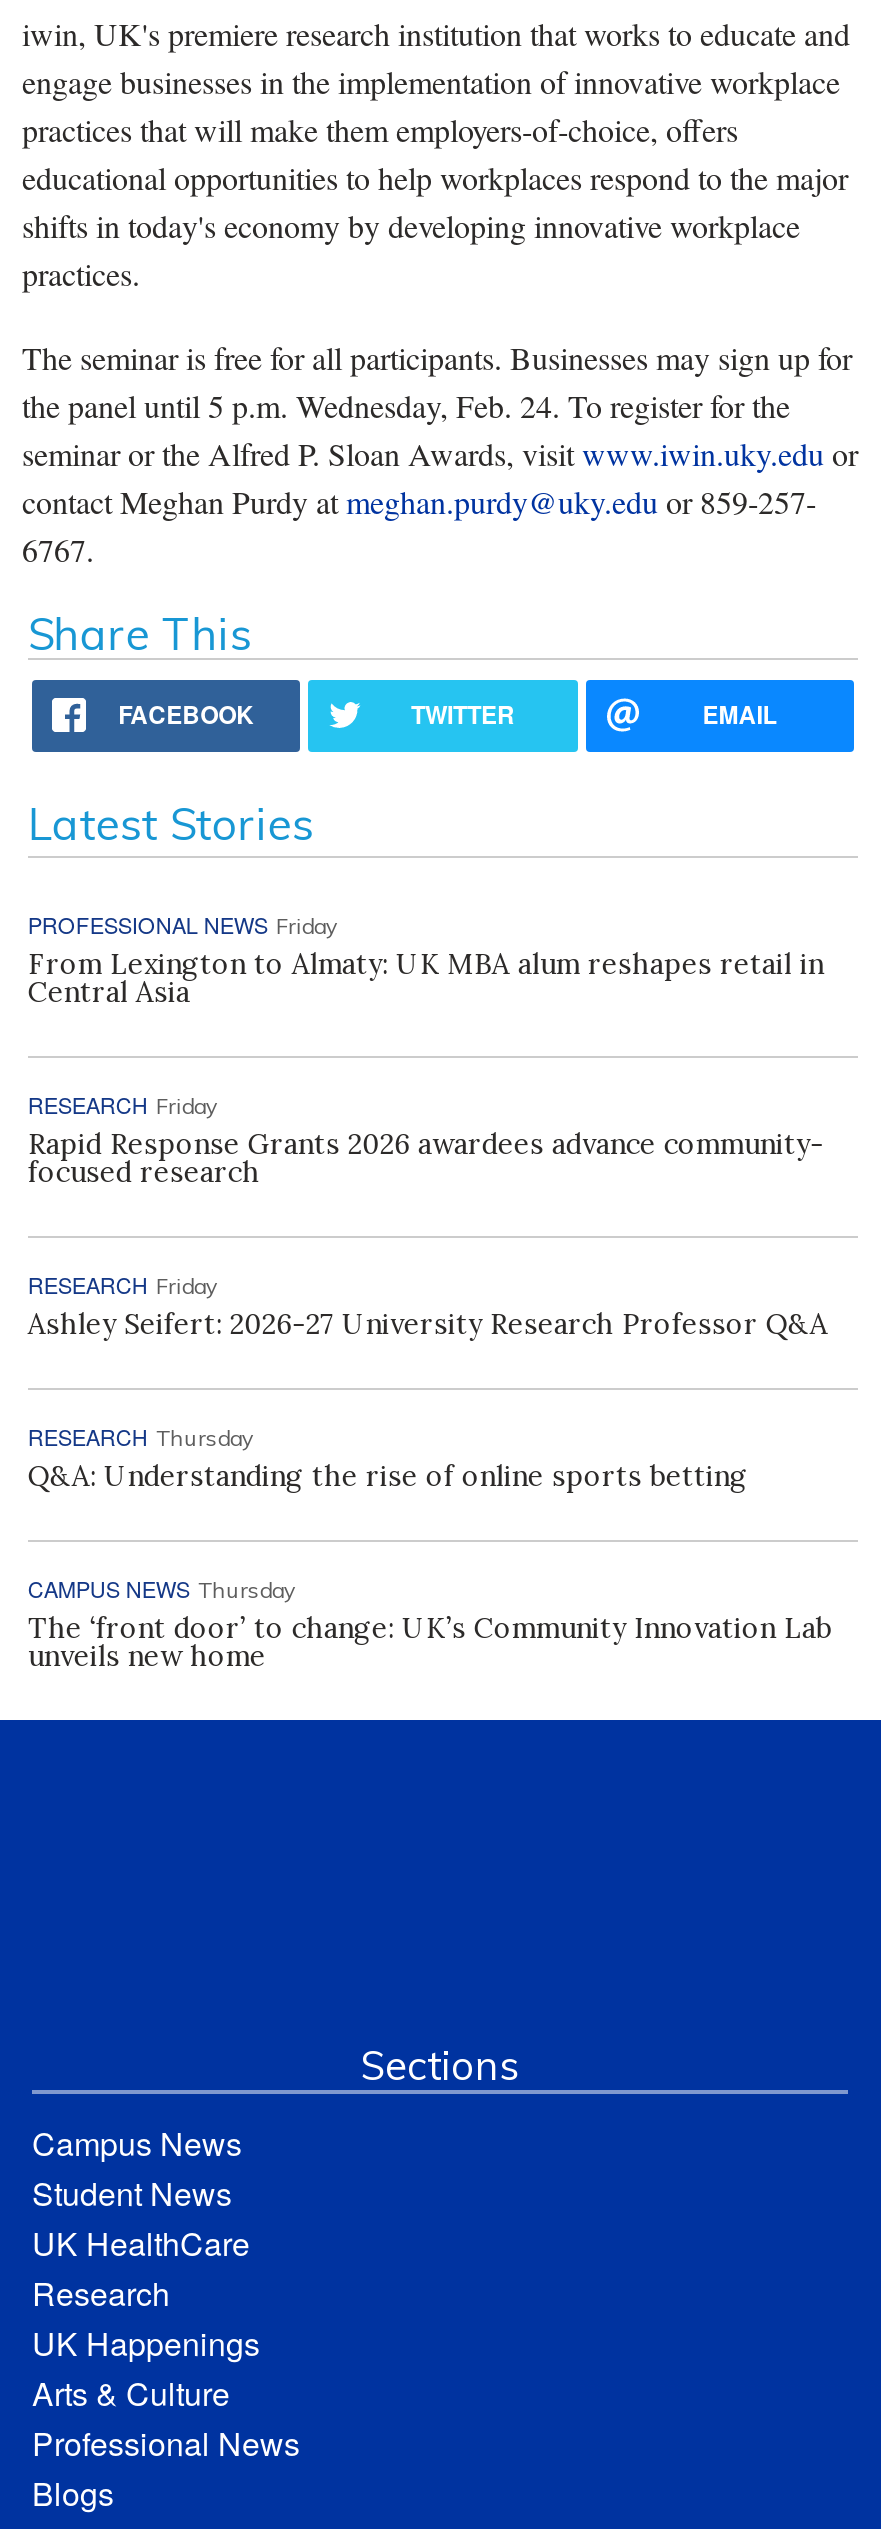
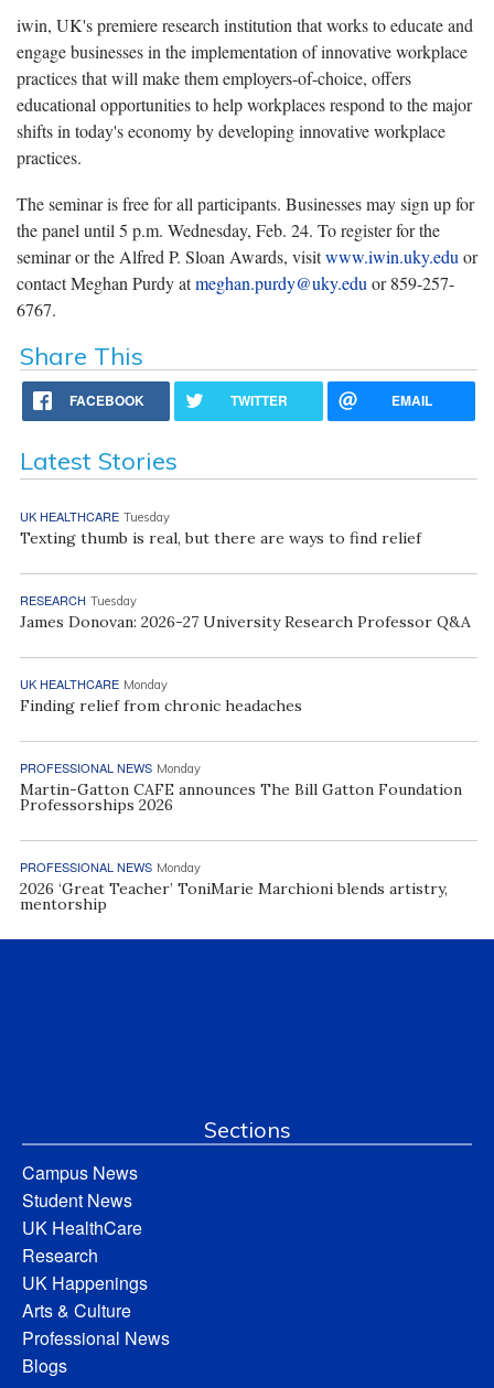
[28,907,824,1009] PROFESSIONAL NEWS Friday | From Lexington to Almaty: UK MBA alum reshapes retail in | Central Asia -> [20,507,421,548] UK HEALTHCARE Tuesday | Texting thumb is real, but there are ways to find relief
[28,1087,824,1189] RESEARCH Friday | Rapid Response Grants 2026 awardees advance community- | focused research -> [20,591,471,631] RESEARCH Tuesday | James Donovan: 2026-27 University Research Professor Q&A
[28,1267,828,1341] RESEARCH Friday | Ashley Seifert: 2026-27 University Research Professor Q&A -> [20,674,302,715] UK HEALTHCARE Monday | Finding relief from chronic headaches
[28,1419,748,1493] RESEARCH Thursday | Q&A: Understanding the rise of online sports betting -> [20,758,462,814] PROFESSIONAL NEWS Monday | Martin-Gatton CAFE announces The Bill Gatton Foundation | Professorships 2026
[28,1571,832,1673] CAMPUS NEWS Thursday | The ‘front door’ to change: UK’s Community Innovation Lab | unveils new home -> [20,857,448,914] PROFESSIONAL NEWS Monday | 2026 ‘Great Teacher’ ToniMarie Marchioni blends artistry, | mentorship

